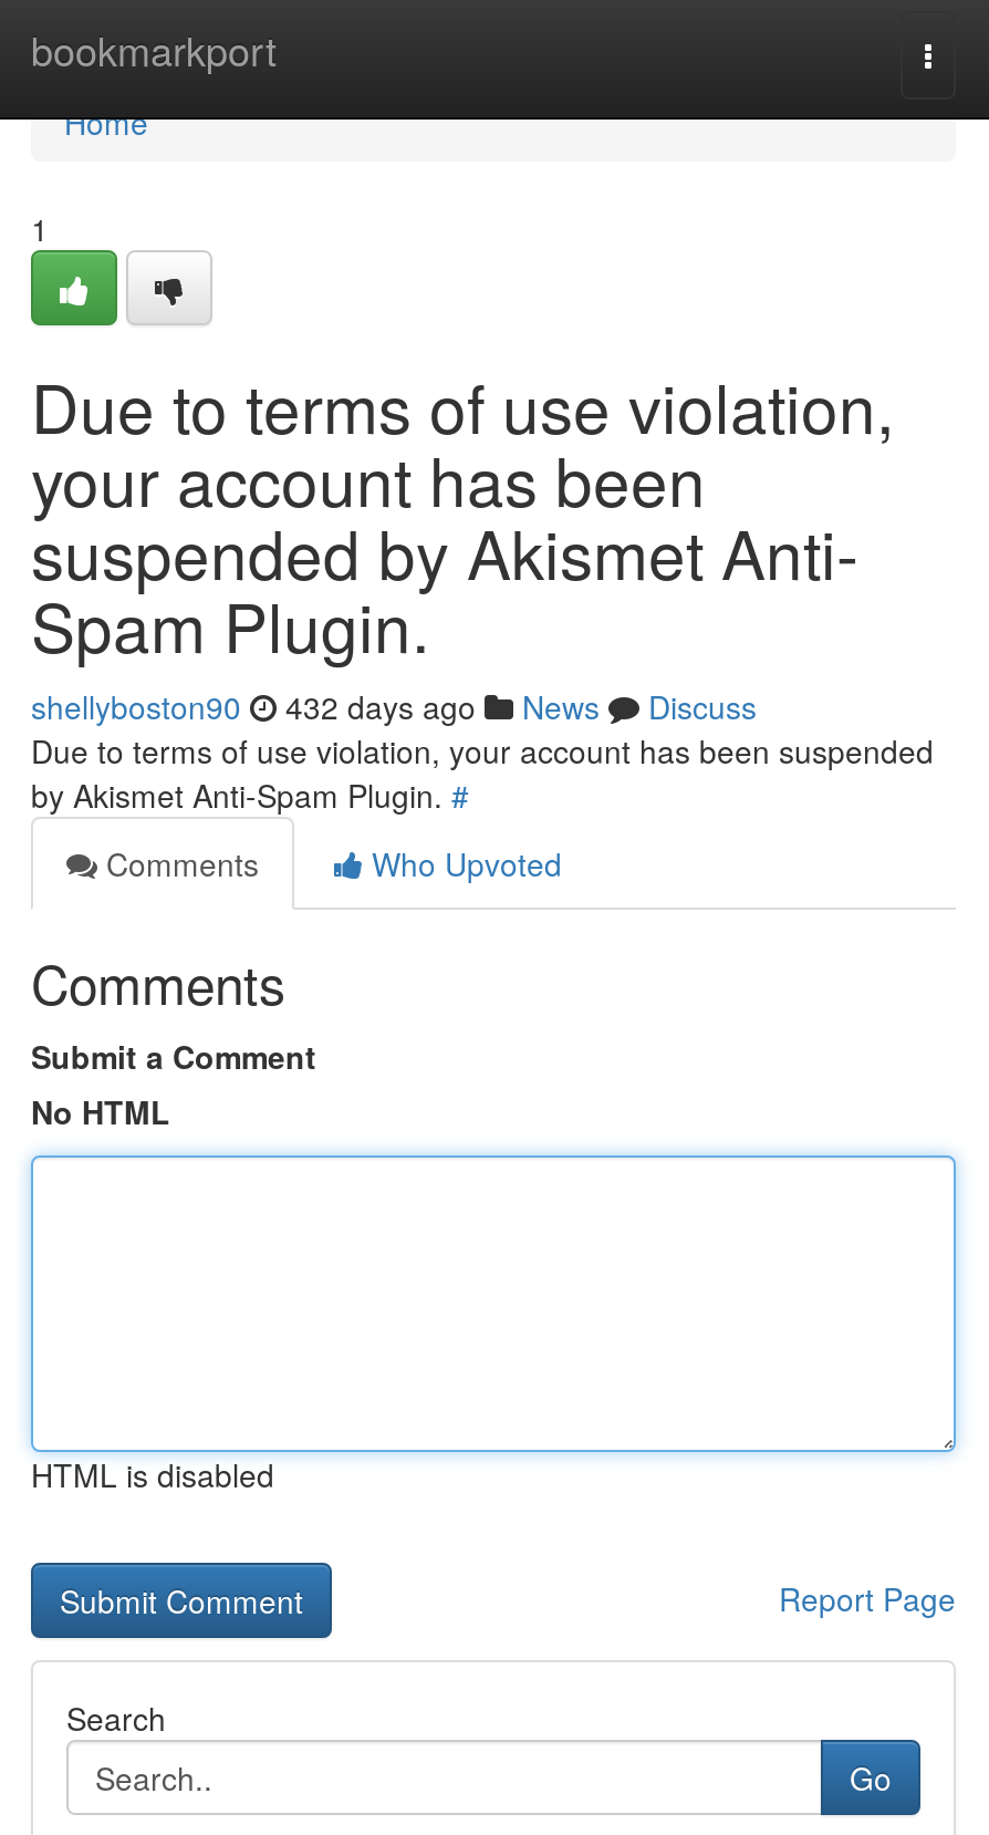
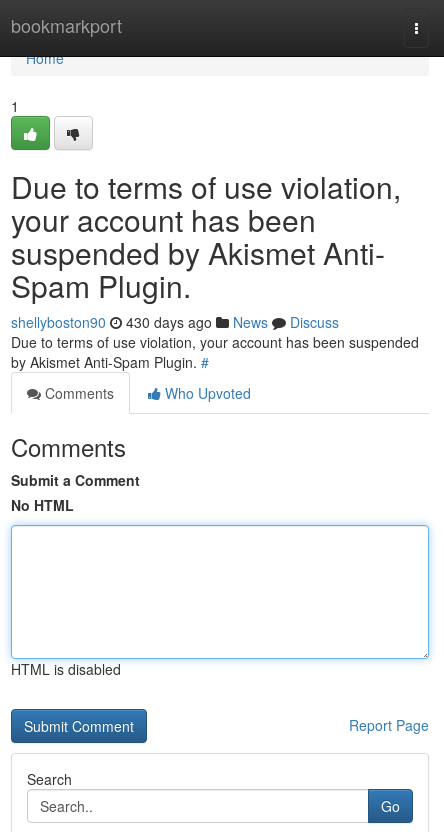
[31,684,757,728] shellyboston90 432 days ago News Discuss -> [11,312,339,332] shellyboston90 430 days ago News Discuss

